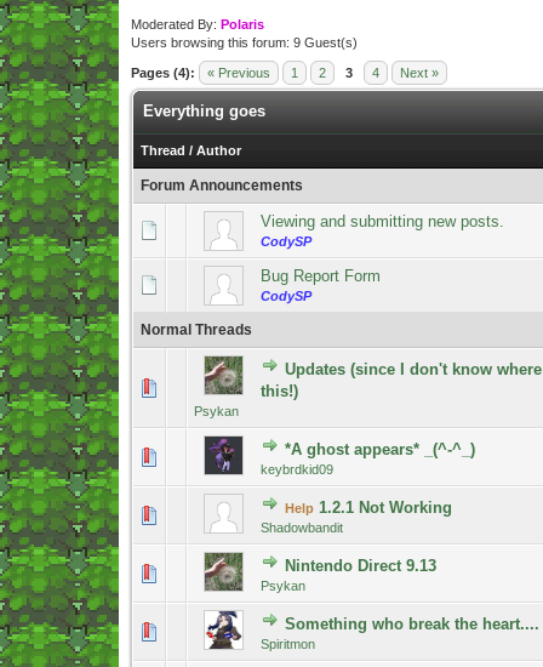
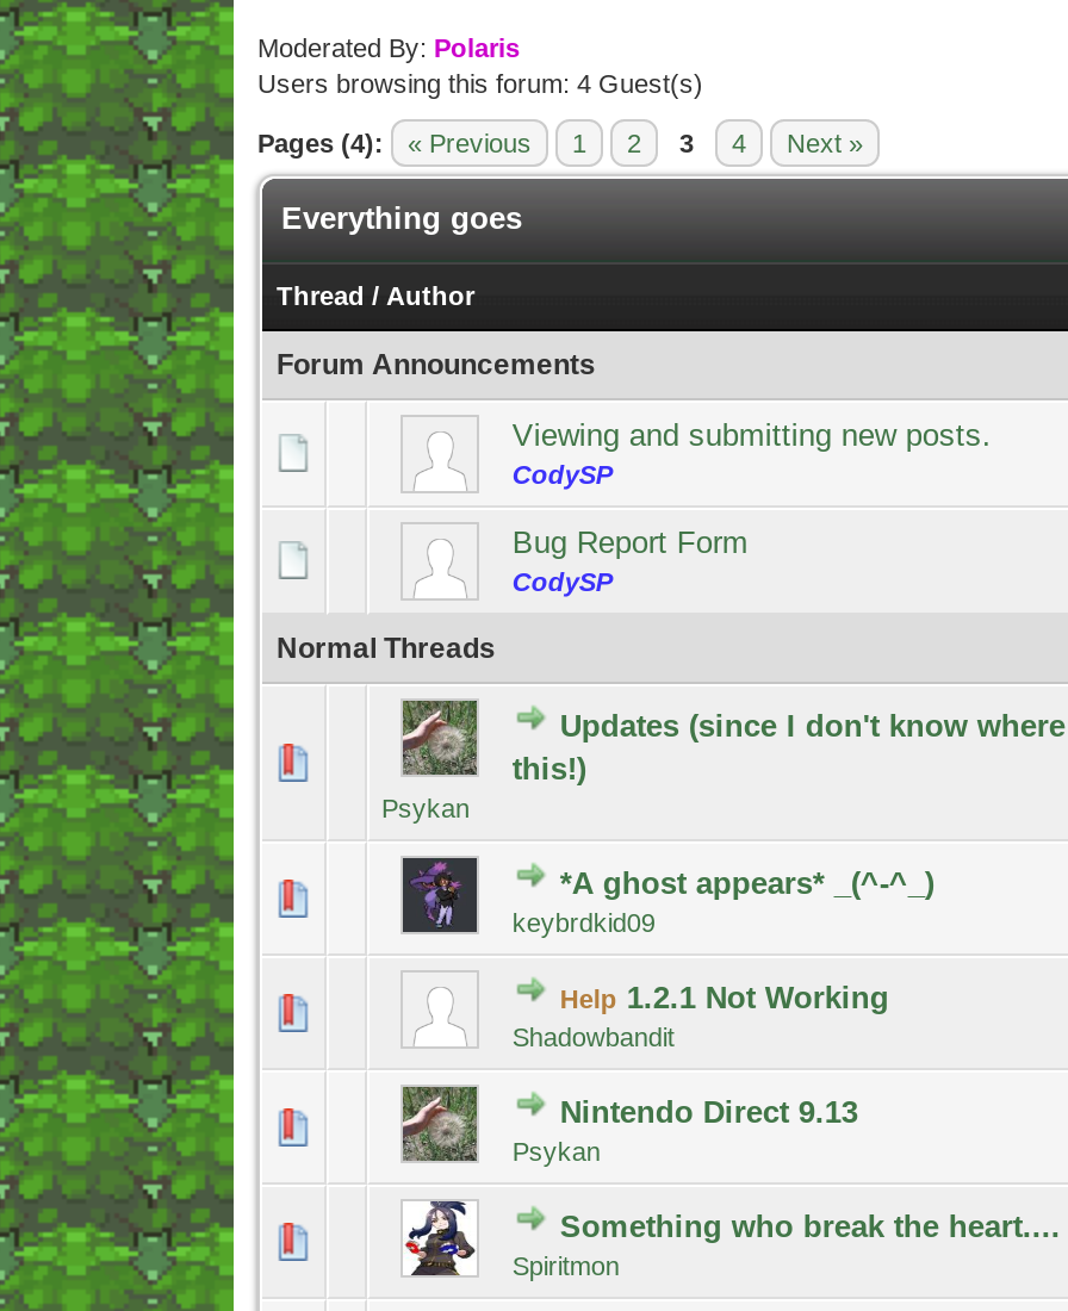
[131,35,358,50] Users browsing this forum: 9 Guest(s) -> [257,69,703,98] Users browsing this forum: 4 Guest(s)

